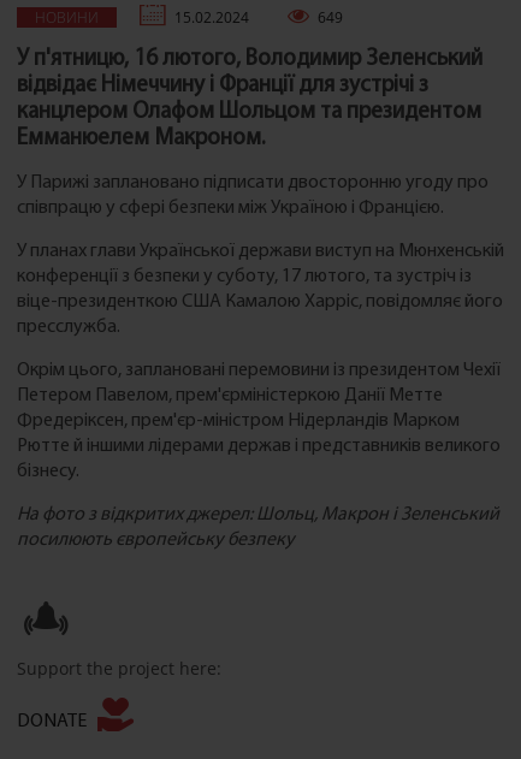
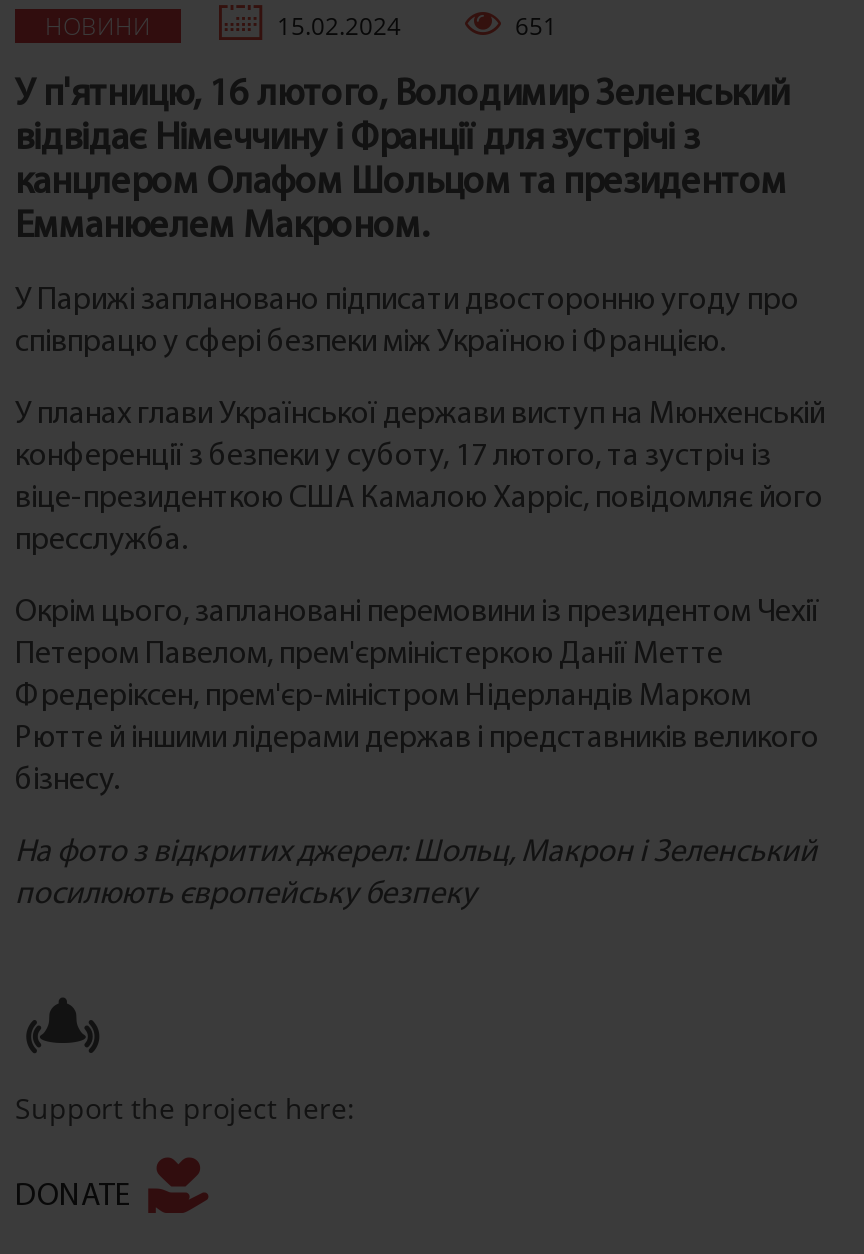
[318,7,343,28] 649 -> [515,9,557,43] 651

